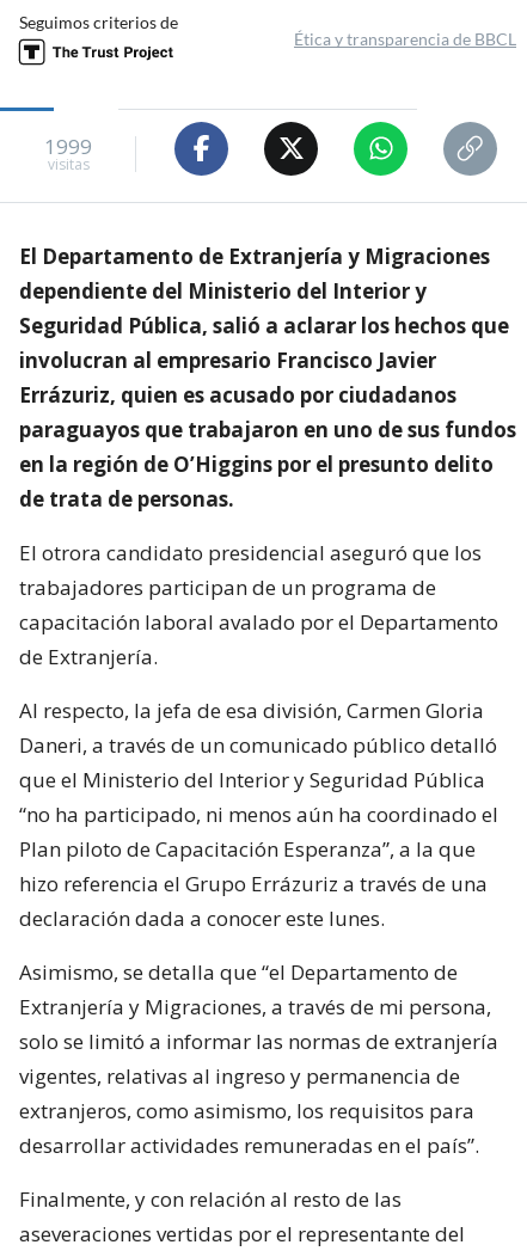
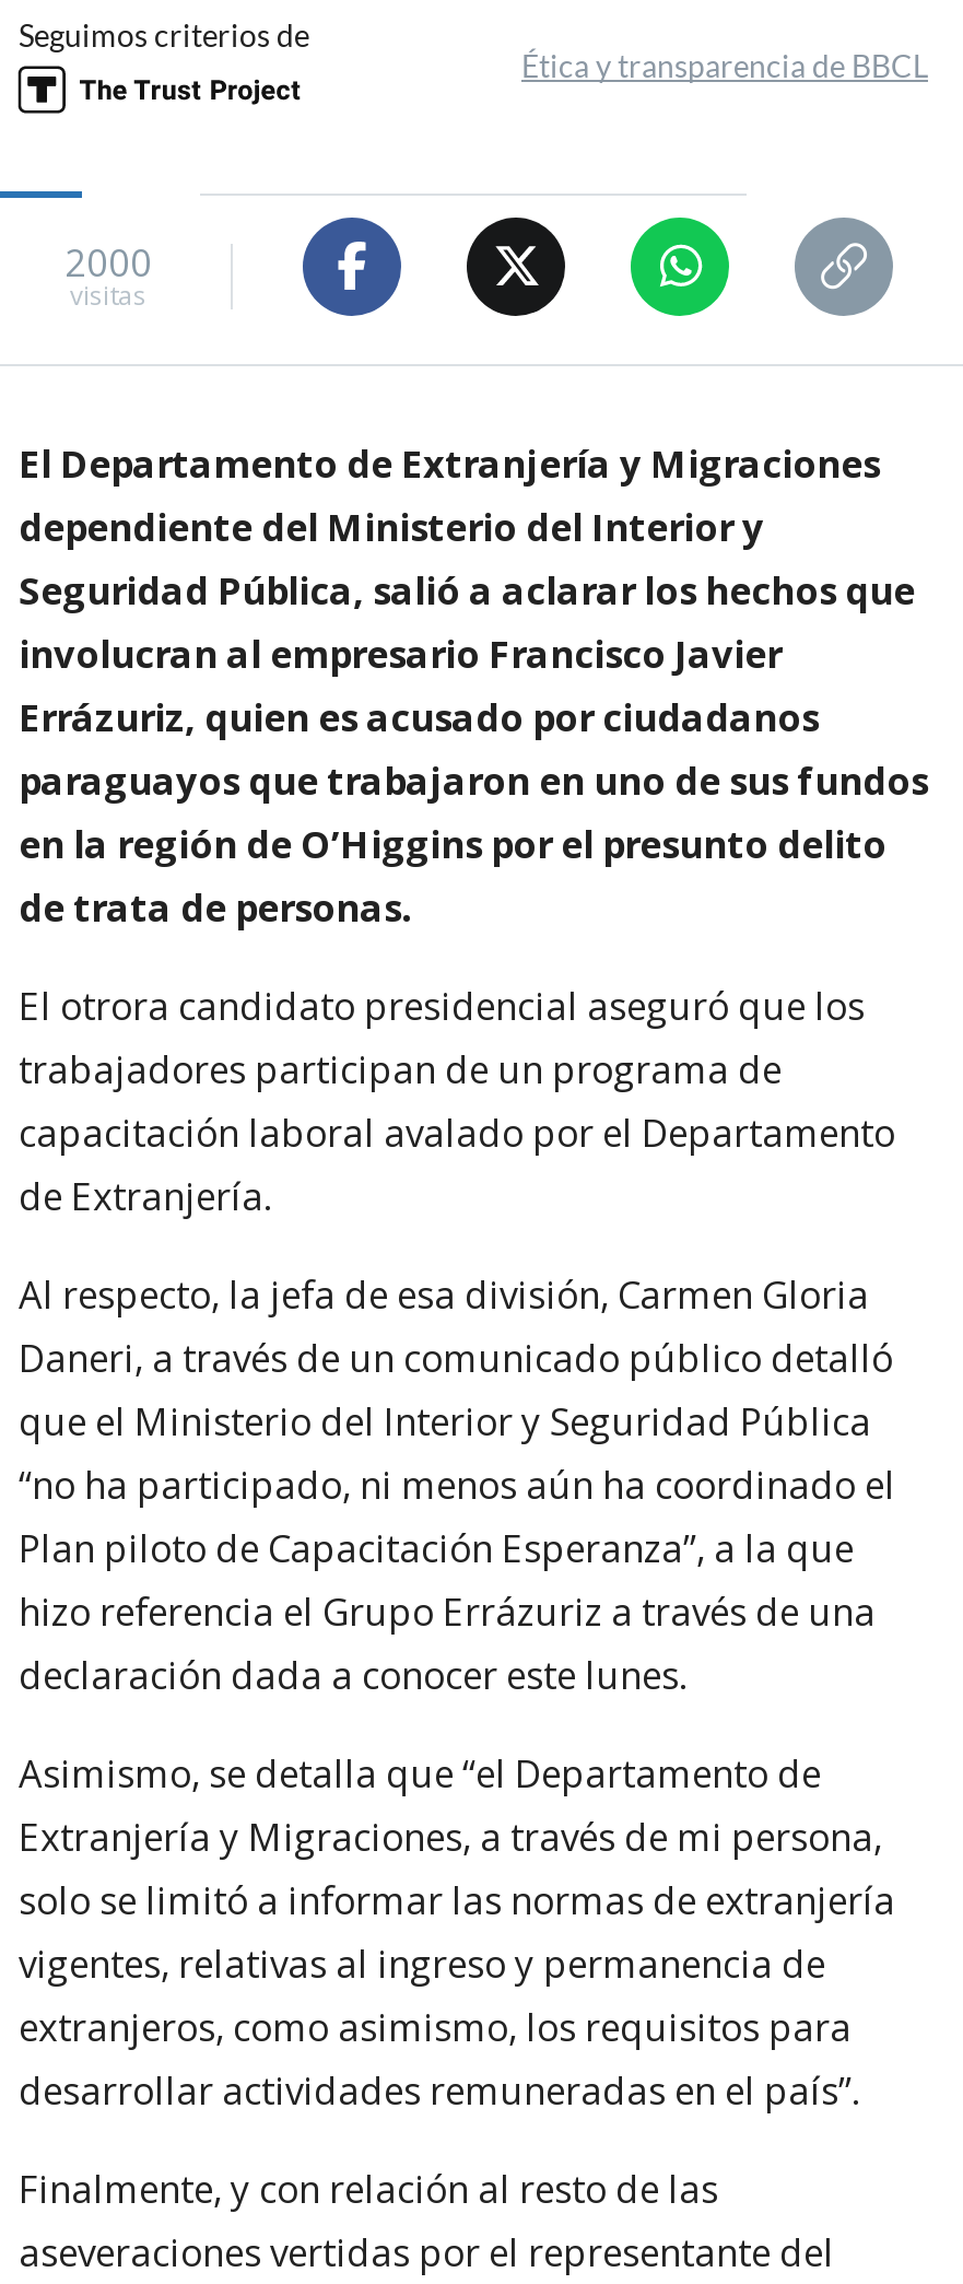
[44,133,92,160] 1999 -> [64,238,152,288] 2000

